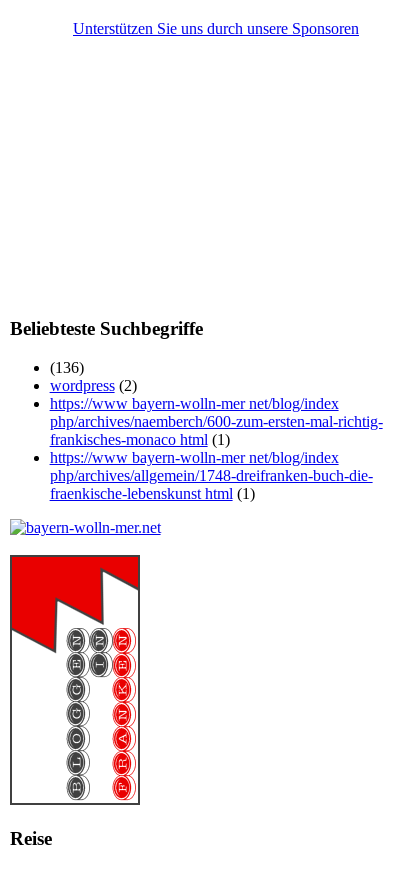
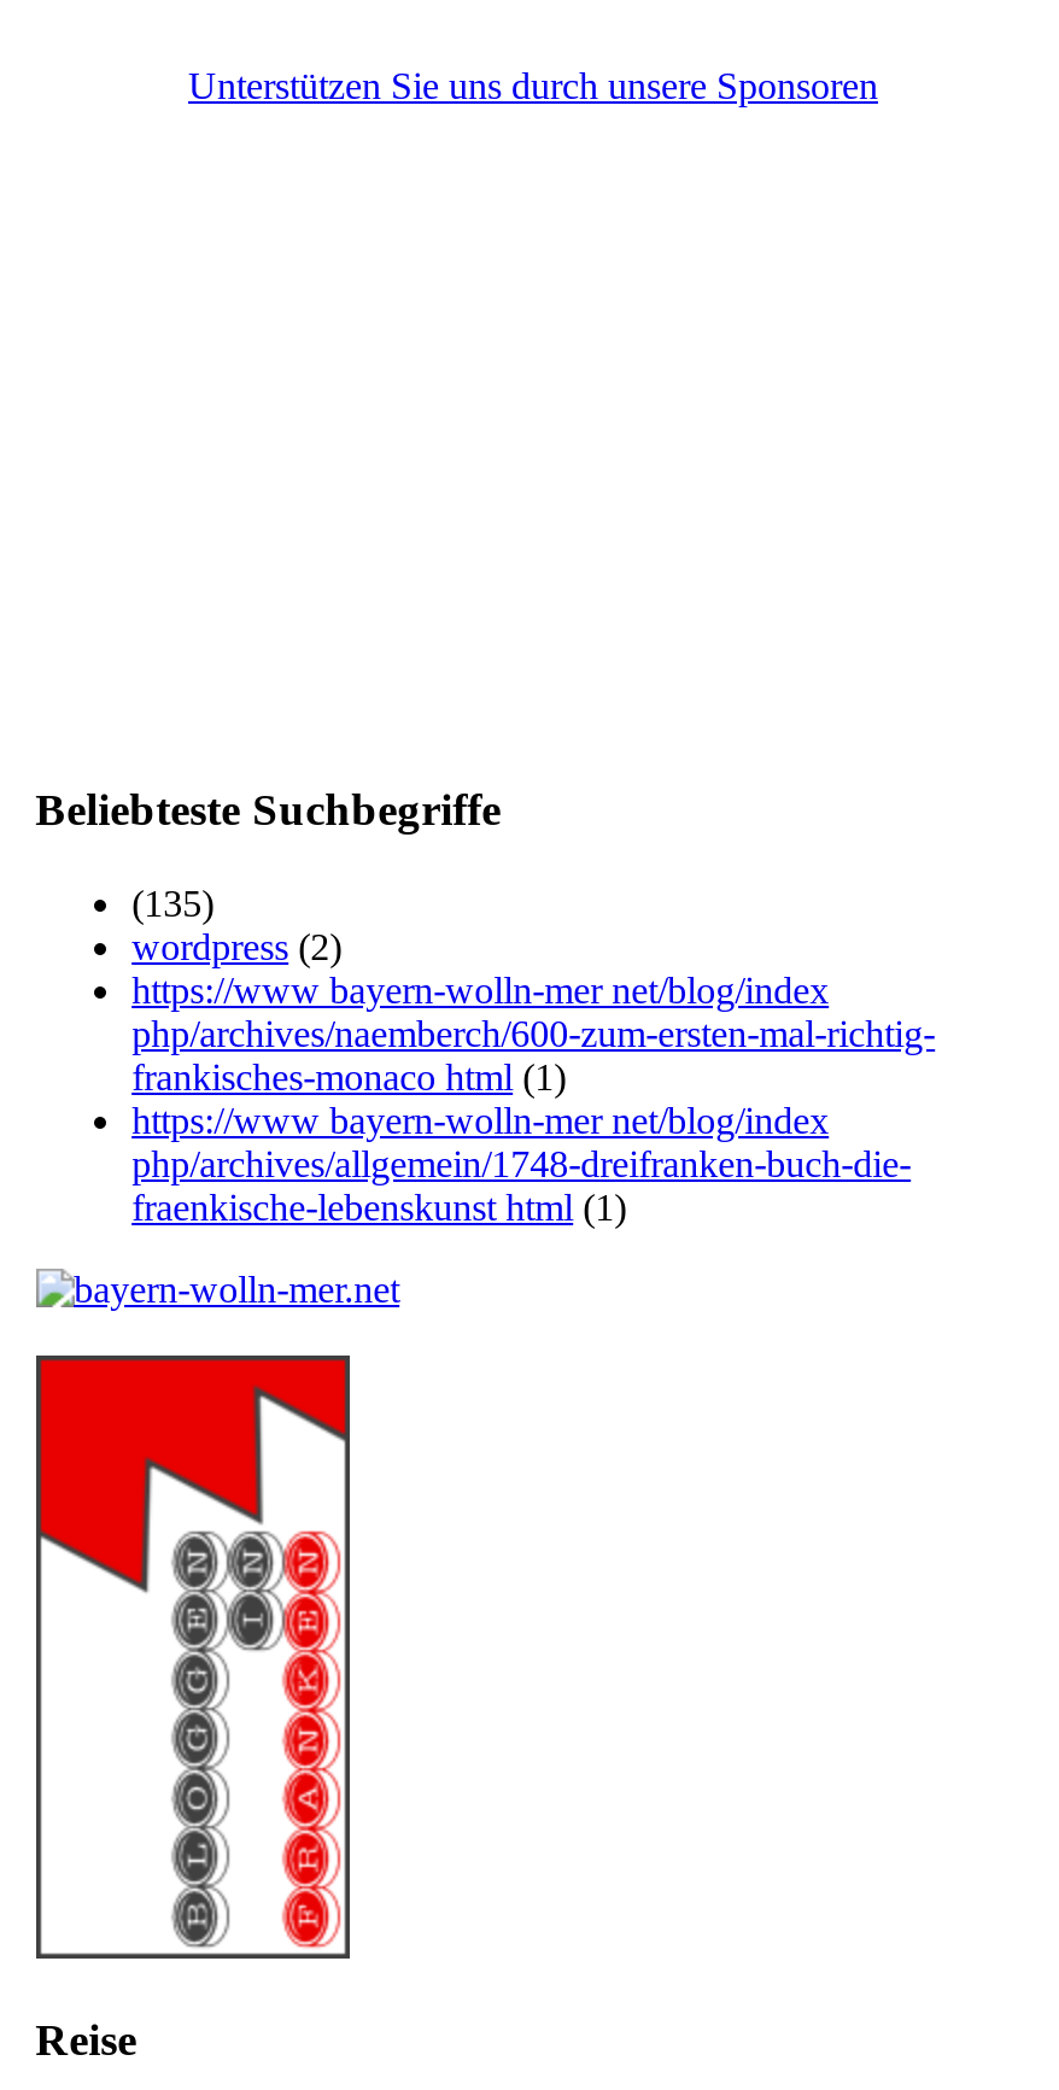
[50,359,84,376] (136) -> [132,883,214,924] (135)

